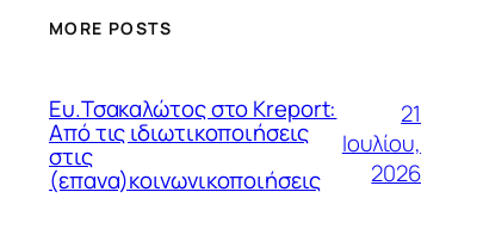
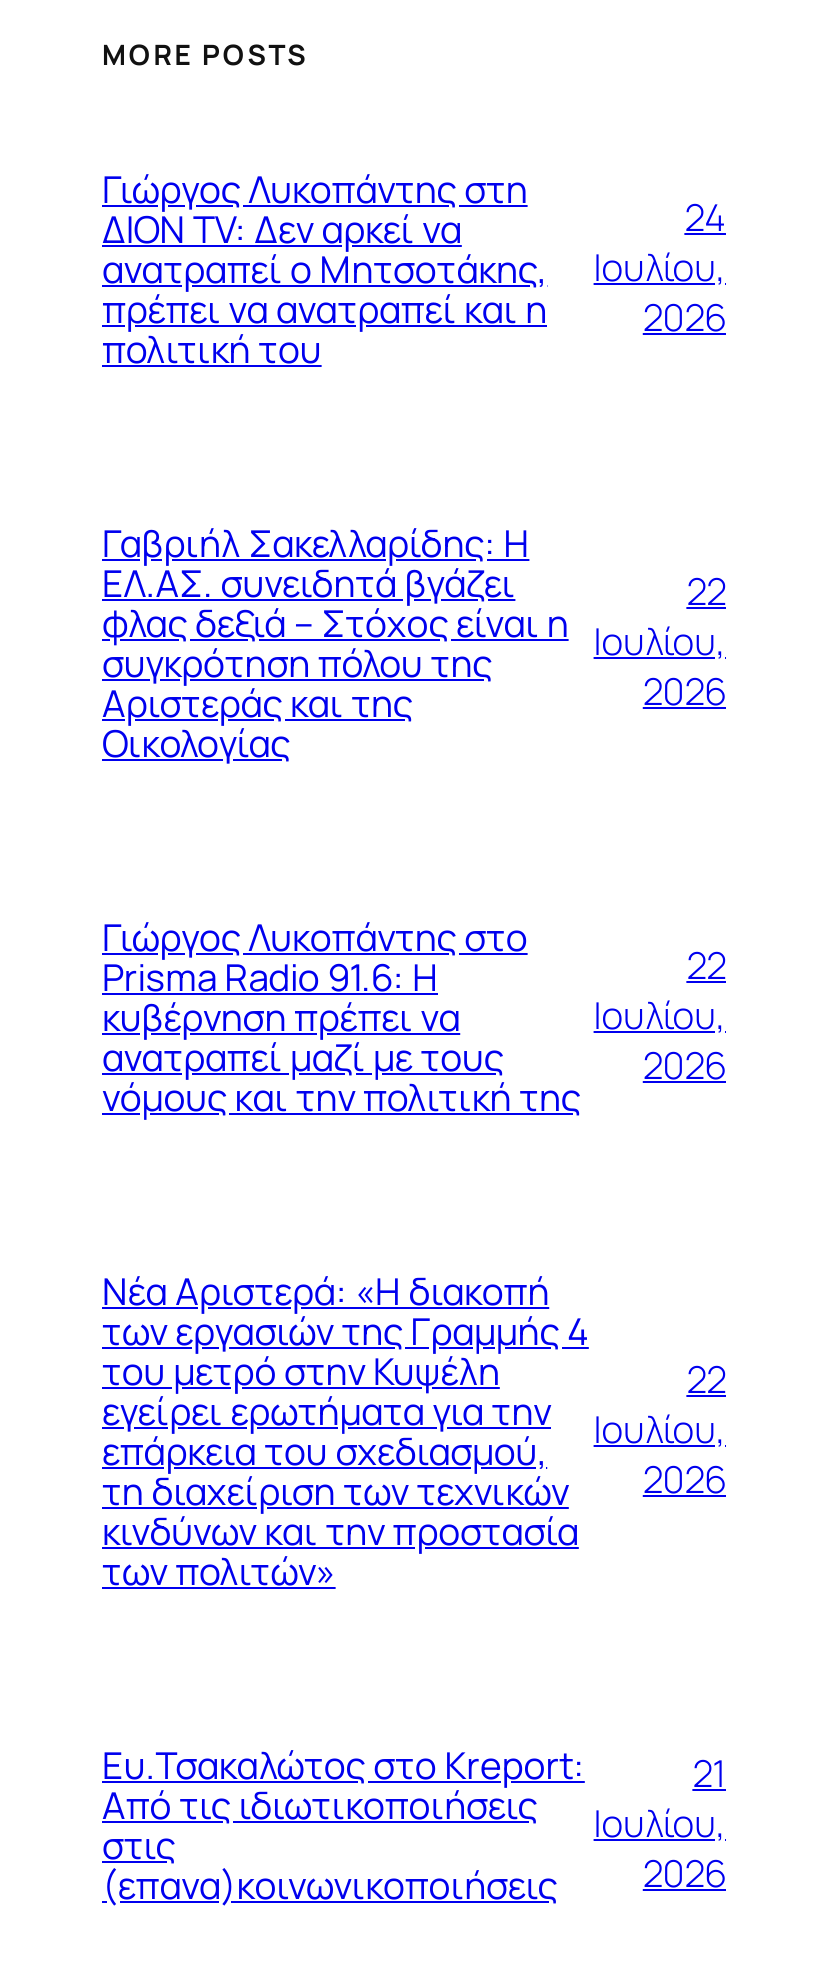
none -> [102,163,547,375] Γιώργος Λυκοπάντης στη | ΔΙΟΝ TV: Δεν αρκεί να | ανατραπεί ο Μητσοτάκης, | πρέπει να ανατραπεί και η | πολιτική του
none -> [102,517,569,769] Γαβριήλ Σακελλαρίδης: Η | ΕΛ.ΑΣ. συνειδητά βγάζει | φλας δεξιά – Στόχος είναι η | συγκρότηση πόλου της | Αριστεράς και της | Οικολογίας
none -> [102,911,581,1123] Γιώργος Λυκοπάντης στο | Prisma Radio 91.6: Η | κυβέρνηση πρέπει να | ανατραπεί μαζί με τους | νόμους και την πολιτική της
none -> [102,1265,589,1597] Νέα Αριστερά: «Η διακοπή | των εργασιών της Γραμμής 4 | του μετρό στην Κυψέλη | εγείρει ερωτήματα για την | επάρκεια του σχεδιασμού, | τη διαχείριση των τεχνικών | κινδύνων και την προστασία | των πολιτών»
none -> [594,192,726,344] 24 | Ιουλίου, | 2026
none -> [594,566,726,718] 22 | Ιουλίου, | 2026
none -> [594,940,726,1092] 22 | Ιουλίου, | 2026
none -> [594,1354,726,1506] 22 | Ιουλίου, | 2026

